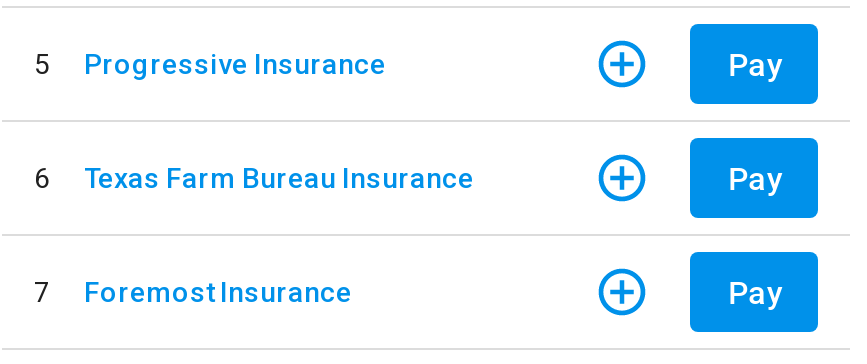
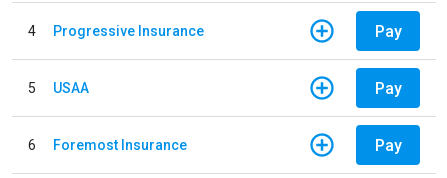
[34,47,386,79] 5 Progressive Insurance -> [28,22,204,38] 4 Progressive Insurance
[34,161,474,193] 6 | Texas Farm Bureau Insurance -> [28,79,89,95] 5 | USAA
[34,275,352,307] 7 Foremost Insurance -> [28,136,187,152] 6 Foremost Insurance

